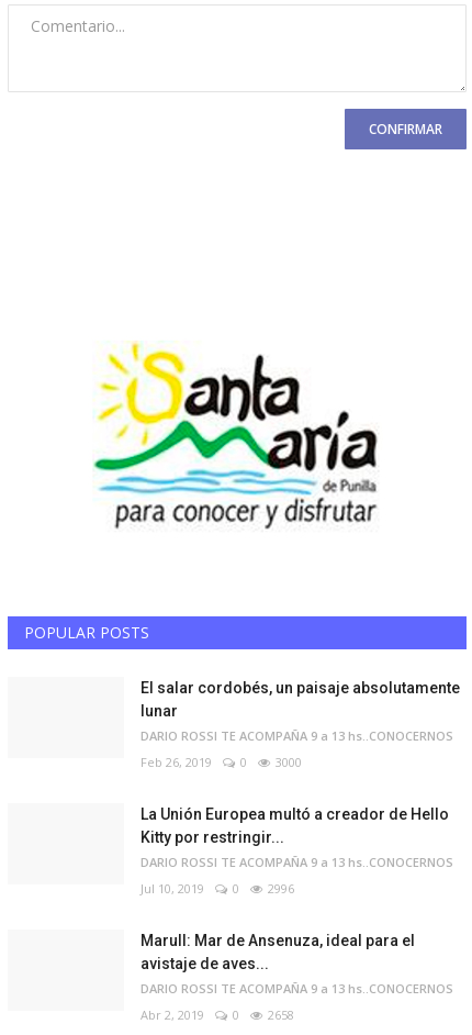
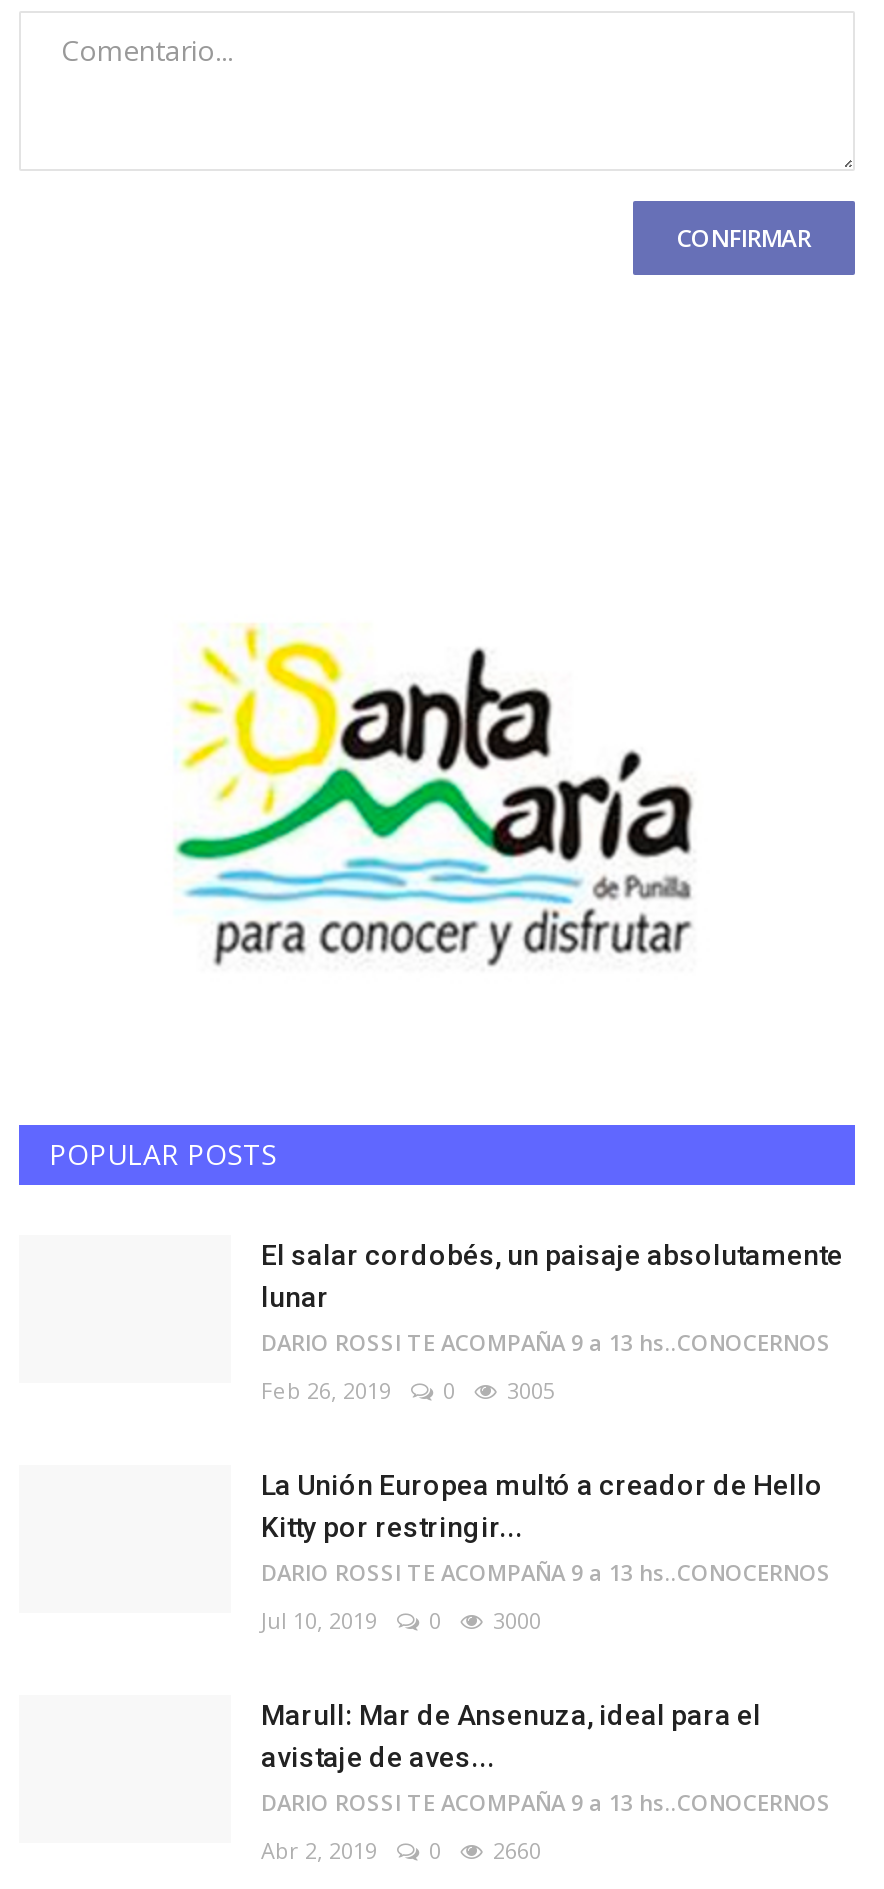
[141,754,302,770] Feb 26, 2019 0 3000 -> [261,1375,555,1405] Feb 26, 2019 0 3005
[141,880,294,897] Jul 10, 2019 0 2996 -> [261,1605,541,1635] Jul 10, 2019 0 3000
[141,1007,294,1023] Abr 2, 2019 0 2658 -> [261,1835,541,1865] Abr 2, 2019 0 2660

